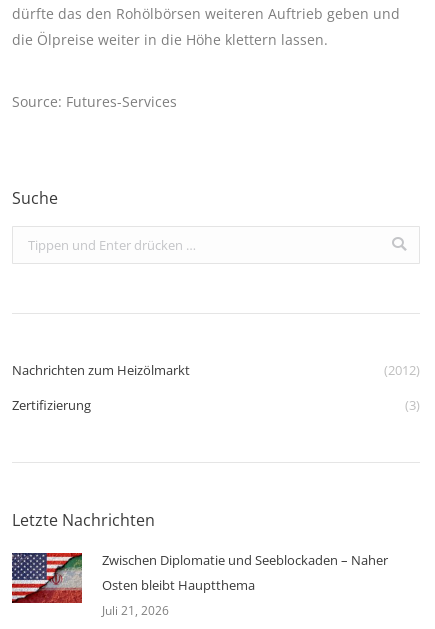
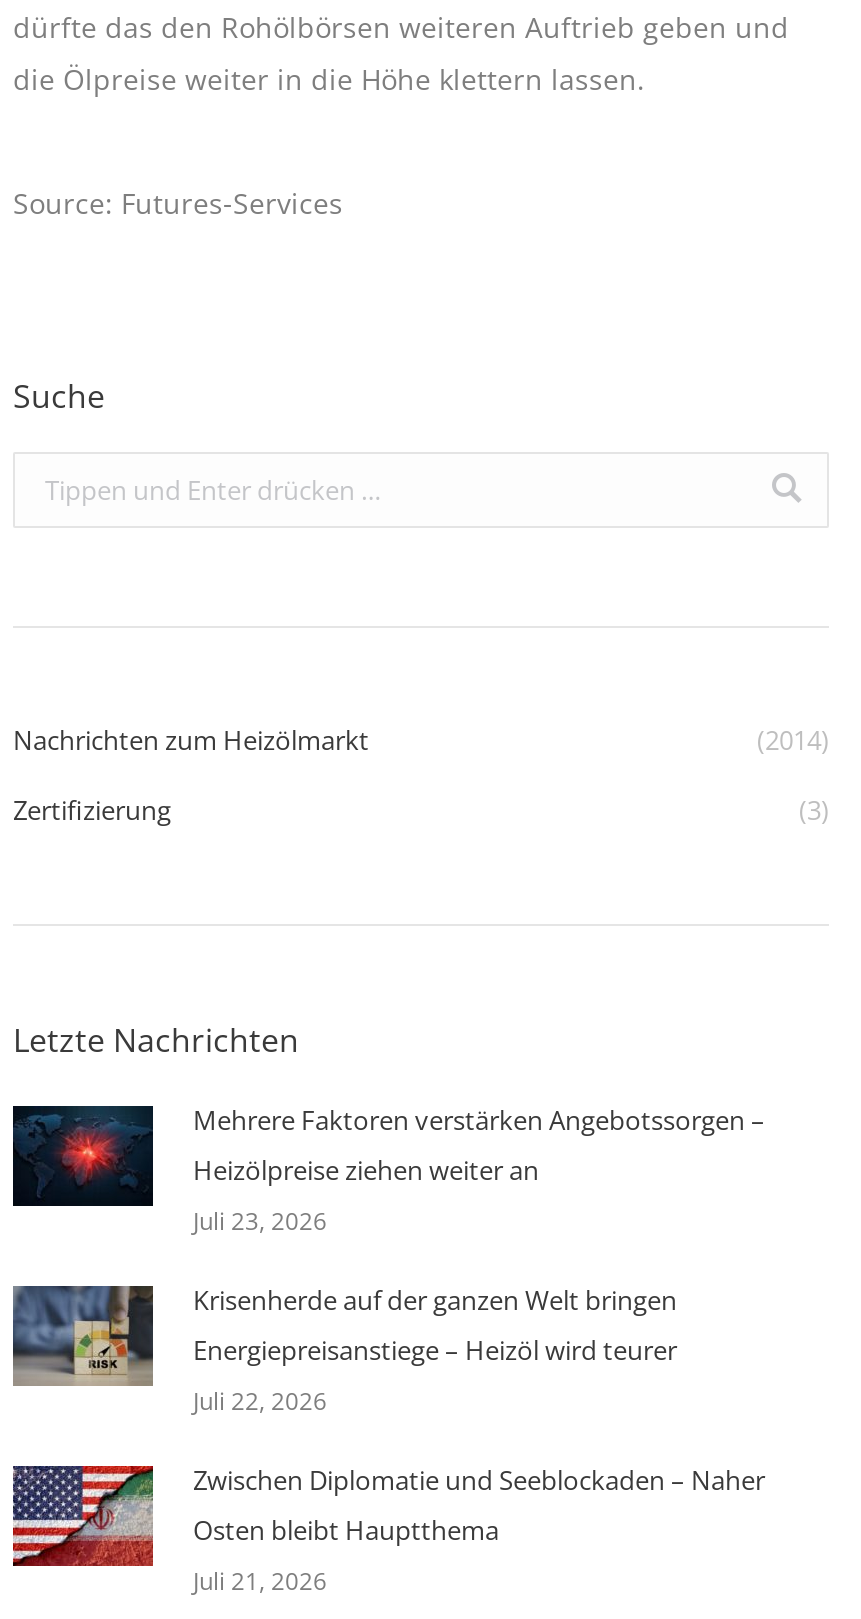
[384,361,420,379] (2012) -> [757,722,829,758] (2014)
none -> [11,1102,765,1418] [image] | Mehrere Faktoren verstärken Angebotssorgen – | Heizölpreise ziehen weiter an | Juli 23, 2026 | Krisenherde auf der ganzen Welt bringen | Energiepreisanstiege – Heizöl wird teurer | Juli 22, 2026
none -> [11,1284,155,1388] [image]

